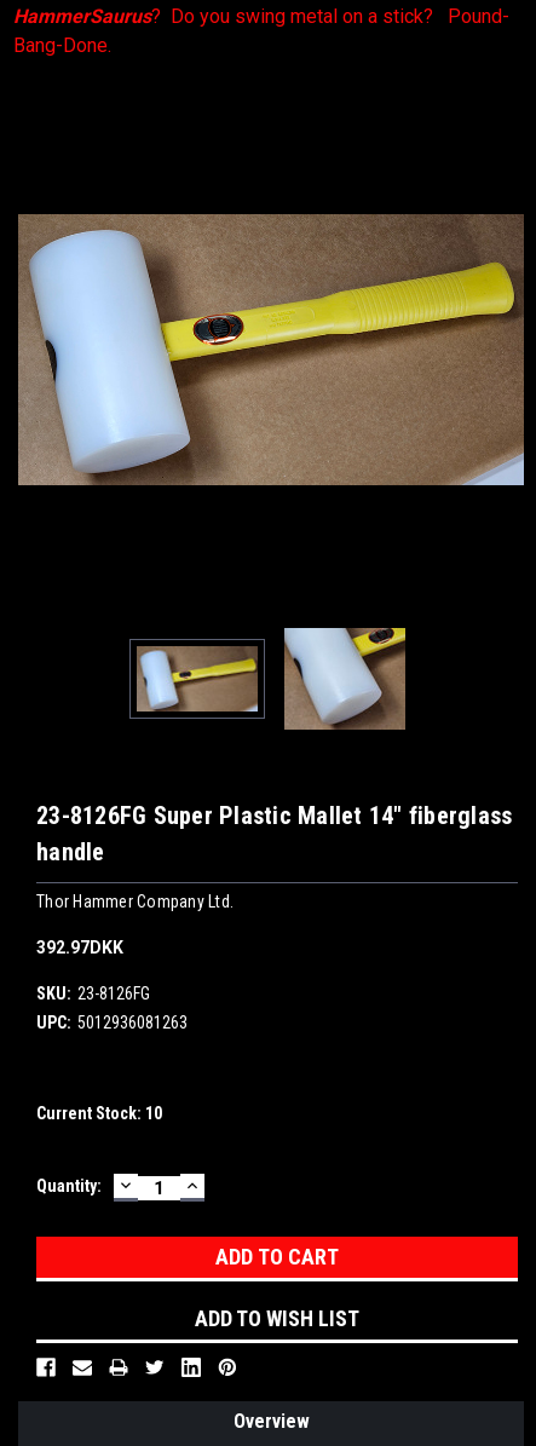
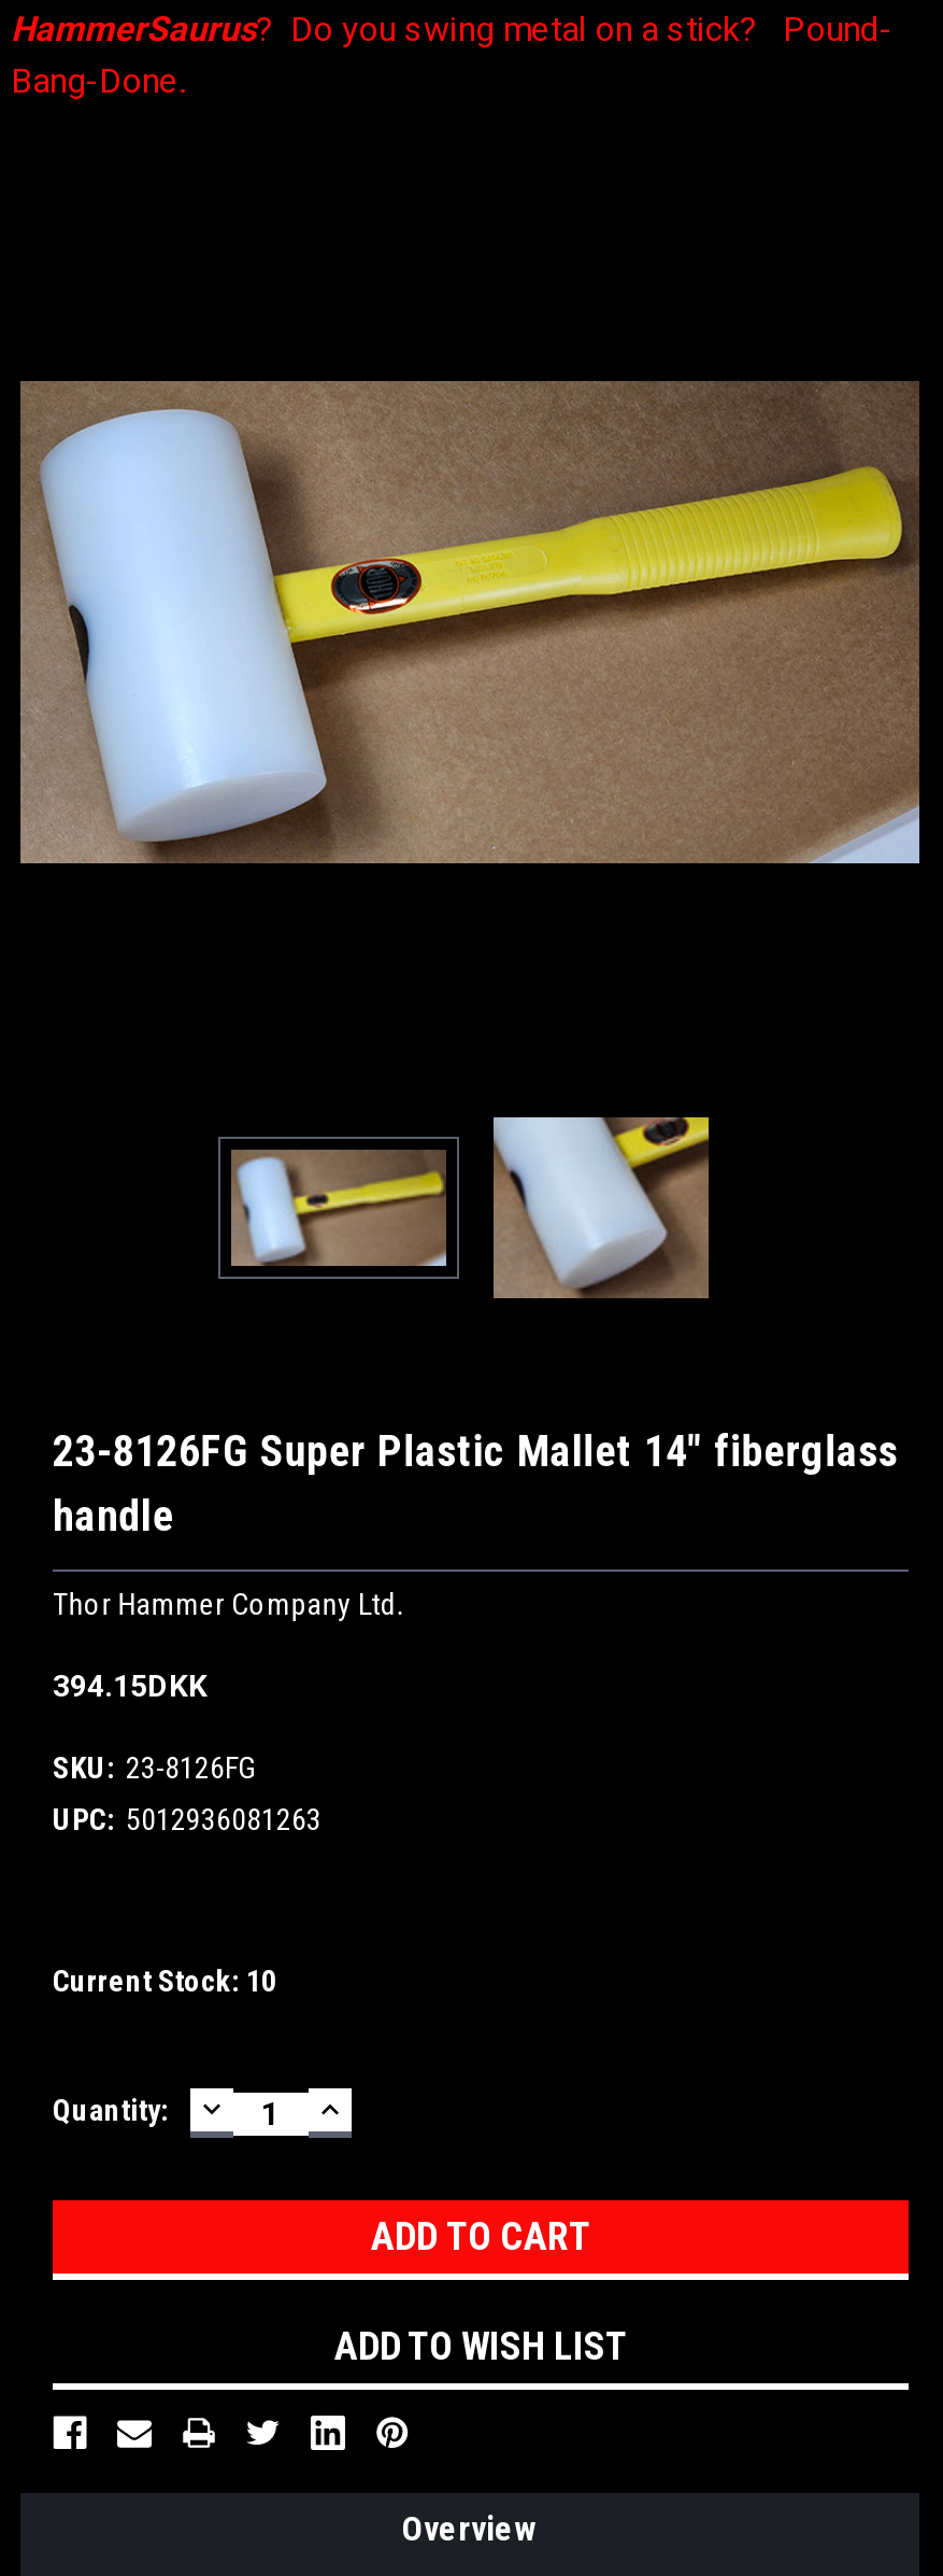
[36,938,123,957] 392.97DKK -> [53,1669,208,1703] 394.15DKK

